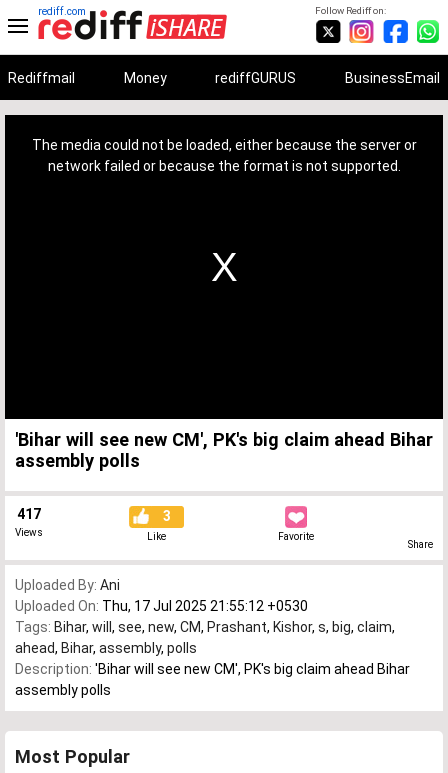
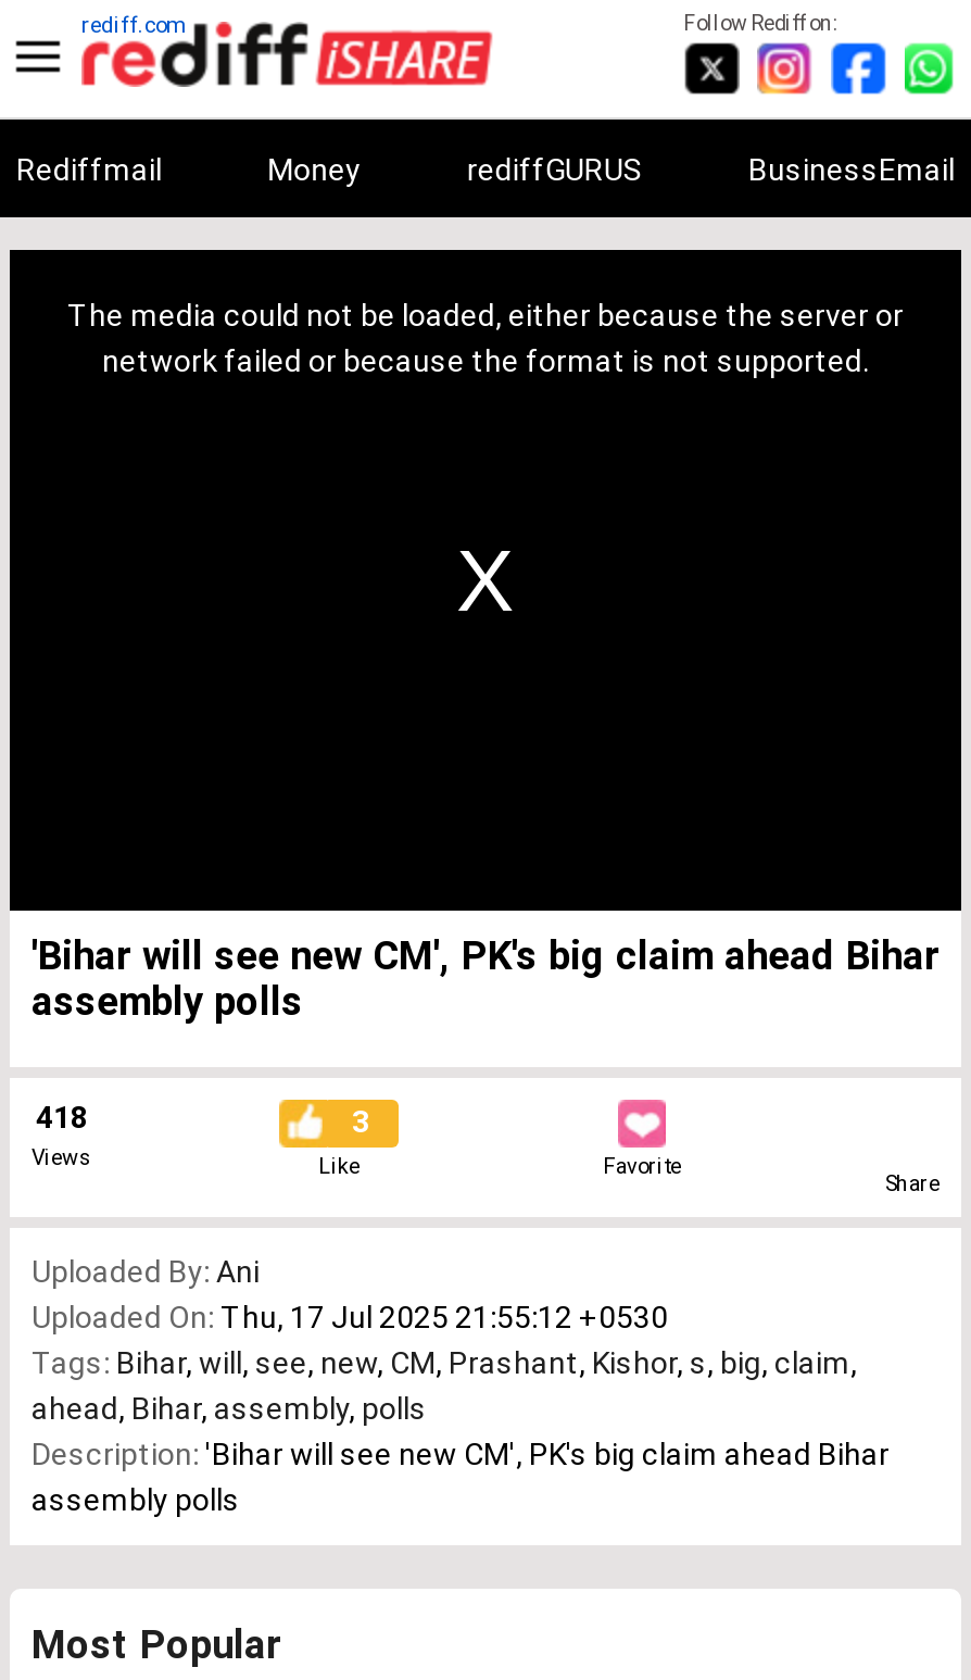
[17,506,41,522] 417 -> [36,1100,88,1135] 418

